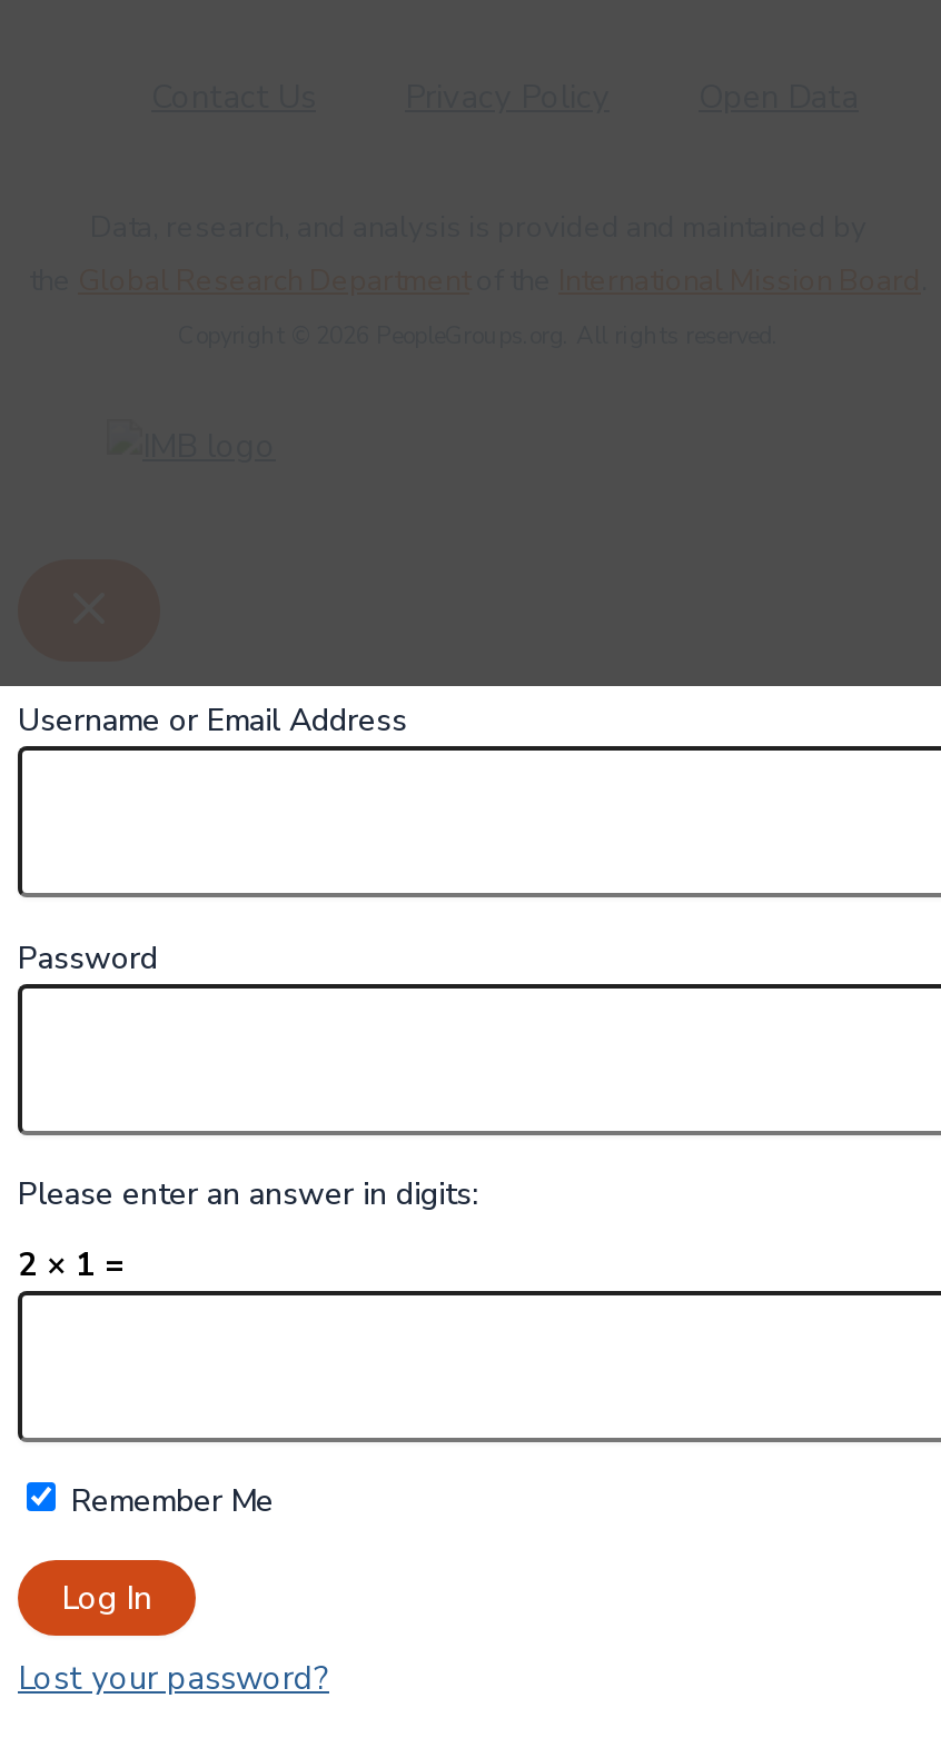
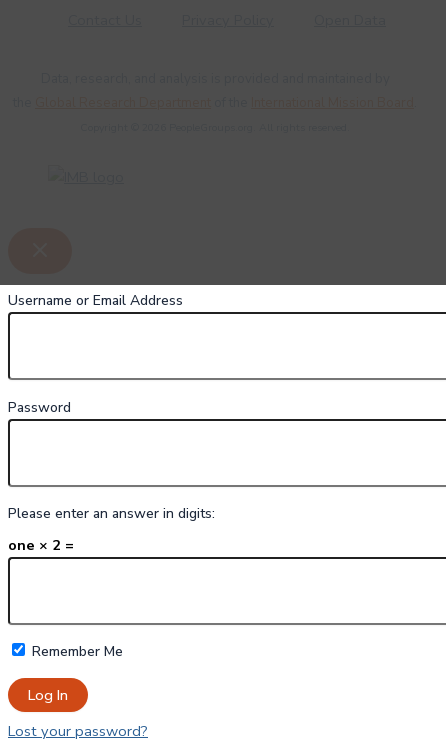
[18,1241,125,1286] 2 × 1 = -> [8,535,74,555] one × 2 =

